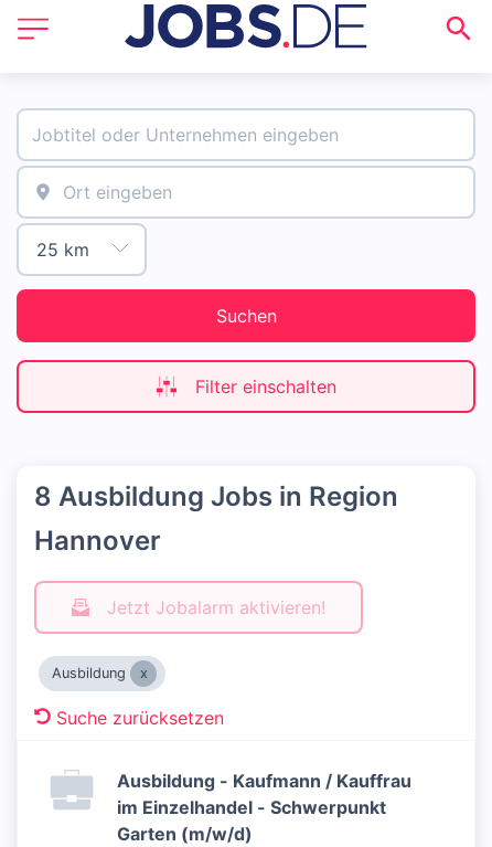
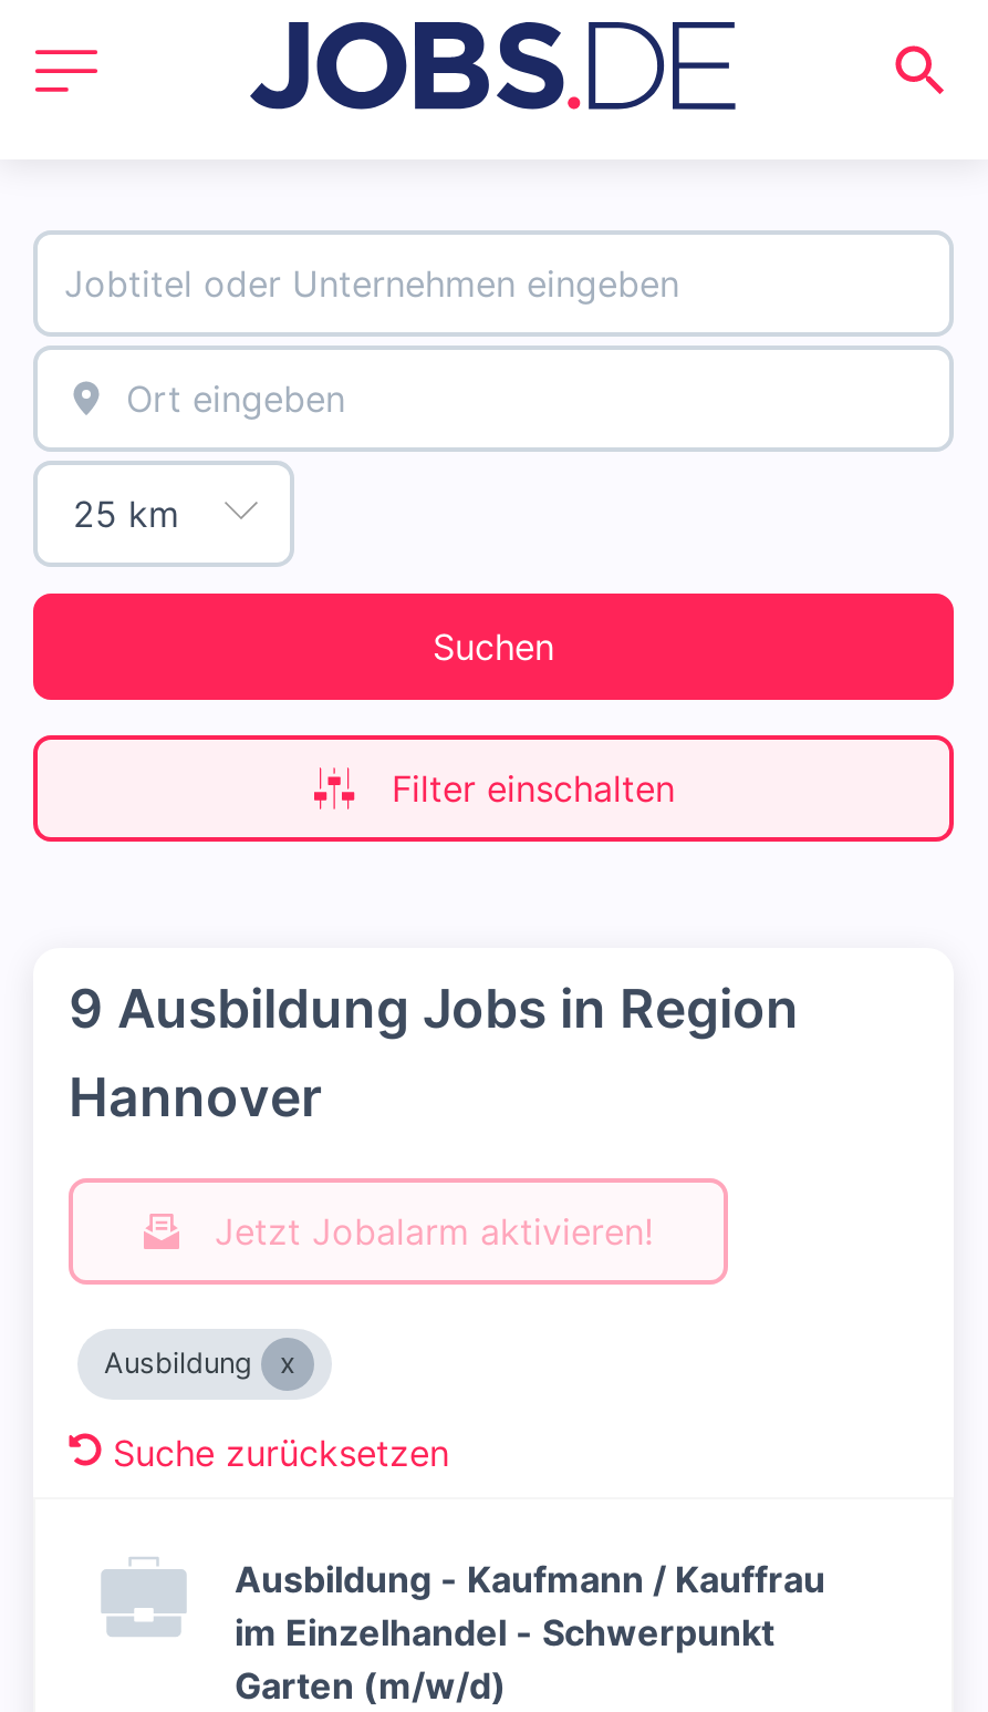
[34,480,398,512] 8 Ausbildung Jobs in Region -> [69,977,799,1041] 9 Ausbildung Jobs in Region

